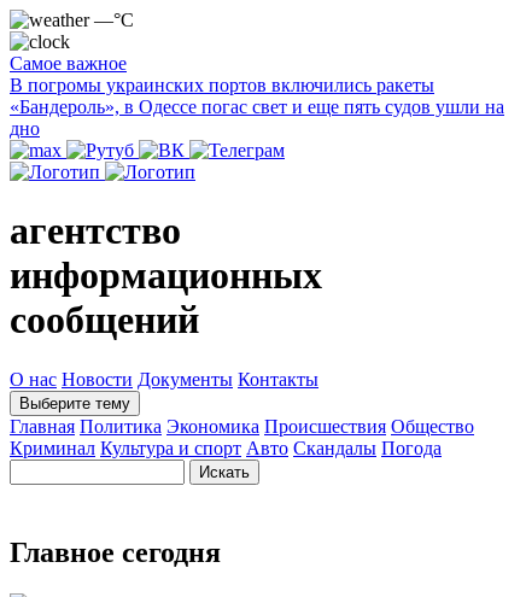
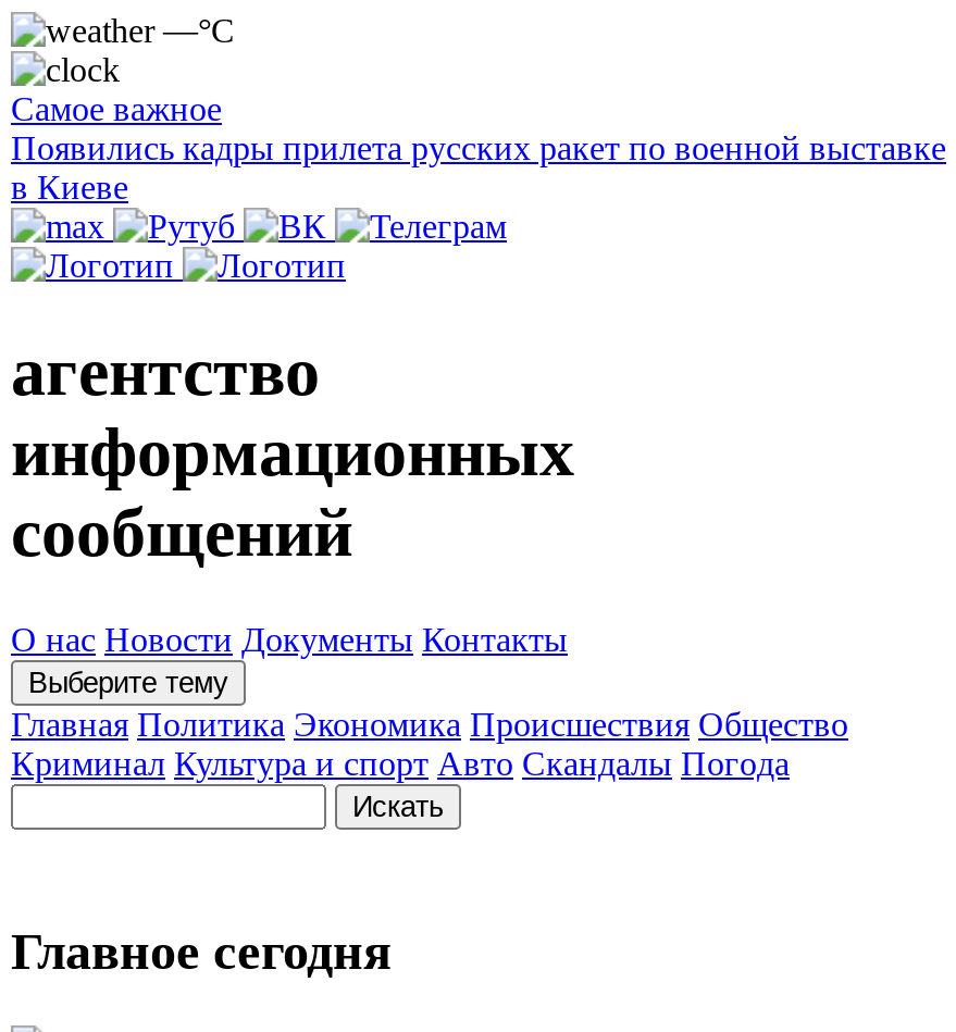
[10,75,504,139] В погромы украинских портов включились ракеты | «Бандероль», в Одессе погас свет и еще пять судов ушли на | дно -> [11,129,946,206] Появились кадры прилета русских ракет по военной выставке | в Киеве

